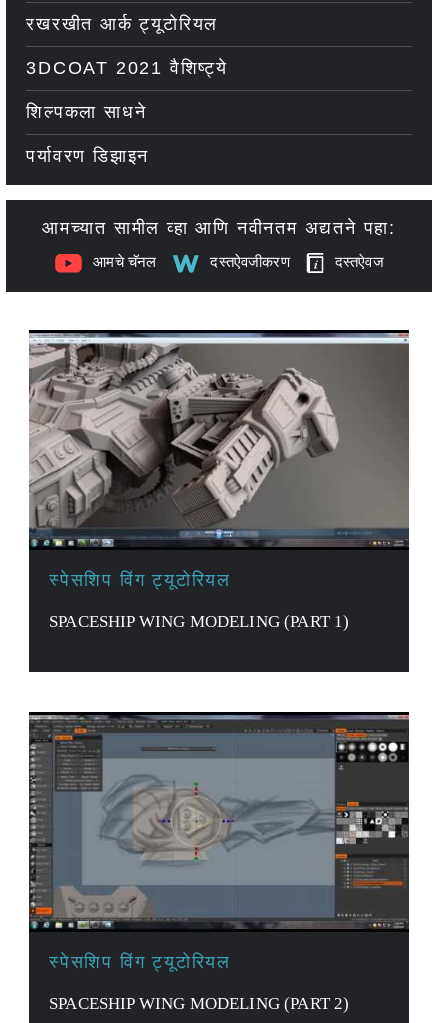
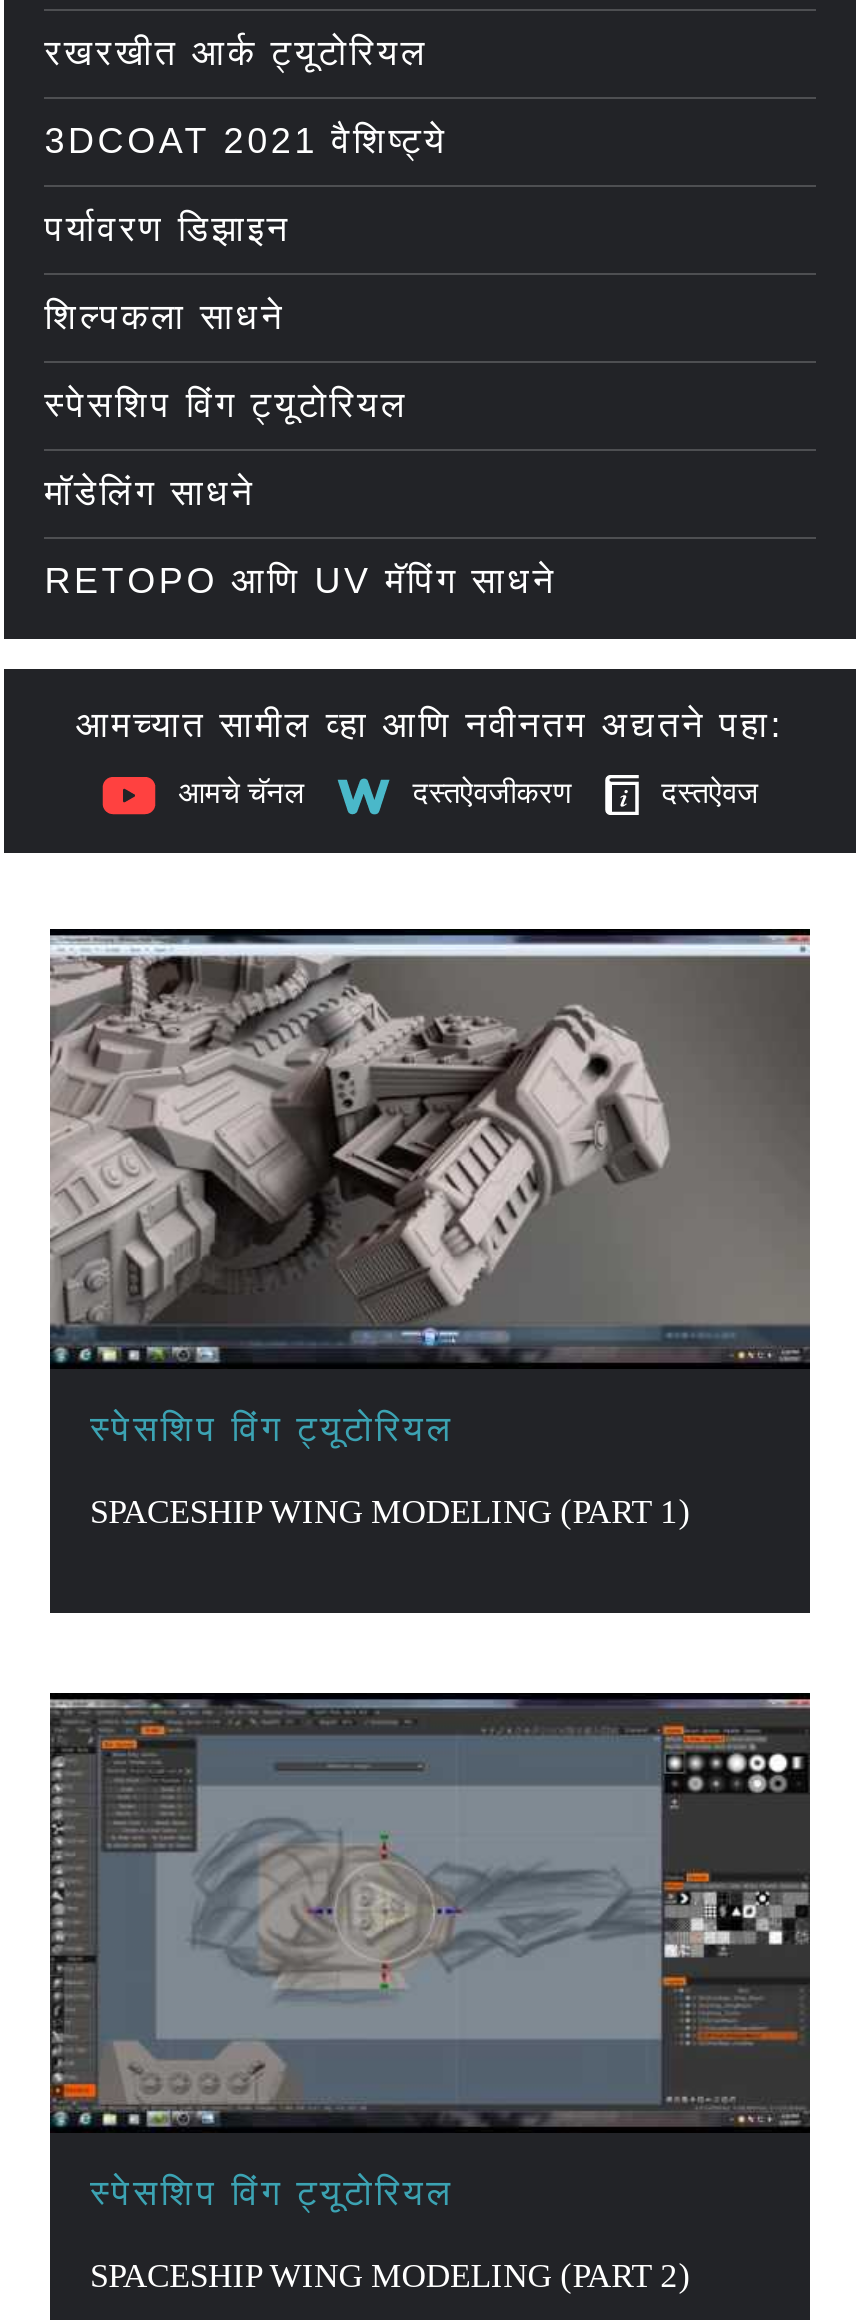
none -> [44,385,556,601] स्पेसशिप विंग ट्यूटोरियल | मॉडेलिंग साधने | RETOPO आणि UV मॅपिंग साधने
moved [26,146,149,166] -> [44,209,290,249]: पर्यावरण डिझाइन

